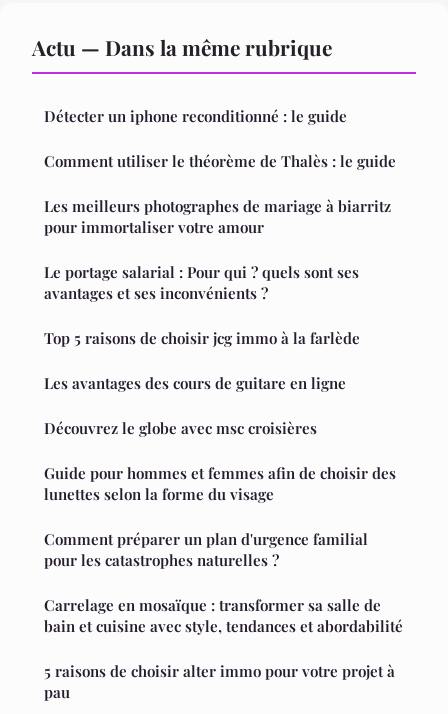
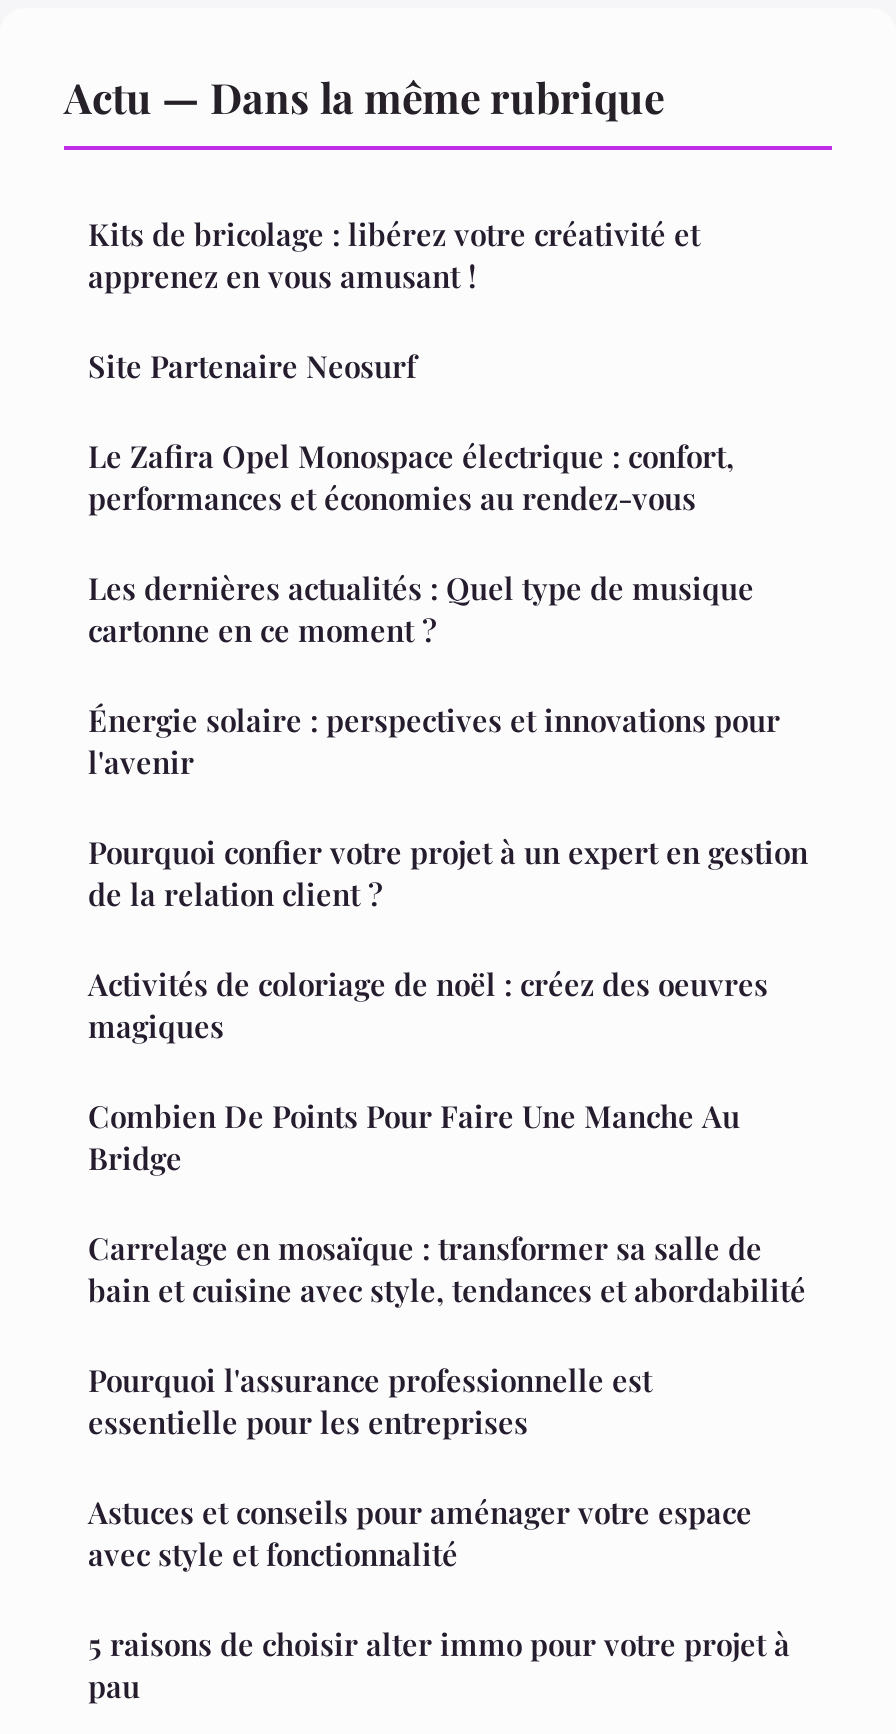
[44,106,396,570] Détecter un iphone reconditionné : le guide | Comment utiliser le théorème de Thalès : le guide | Les meilleurs photographes de mariage à biarritz | pour immortaliser votre amour | Le portage salarial : Pour qui ? quels sont ses | avantages et ses inconvénients ? | Top 5 raisons de choisir jcg immo à la farlède | Les avantages des cours de guitare en ligne | Découvrez le globe avec msc croisières | Guide pour hommes et femmes afin de choisir des | lunettes selon la forme du visage | Comment préparer un plan d'urgence familial | pour les catastrophes naturelles ? -> [88,214,808,1178] Kits de bricolage : libérez votre créativité et | apprenez en vous amusant ! | Site Partenaire Neosurf | Le Zafira Opel Monospace électrique : confort, | performances et économies au rendez-vous | Les dernières actualités : Quel type de musique | cartonne en ce moment ? | Énergie solaire : perspectives et innovations pour | l'avenir | Pourquoi confier votre projet à un expert en gestion | de la relation client ? | Activités de coloriage de noël : créez des oeuvres | magiques | Combien De Points Pour Faire Une Manche Au | Bridge
none -> [88,1360,752,1574] Pourquoi l'assurance professionnelle est | essentielle pour les entreprises | Astuces et conseils pour aménager votre espace | avec style et fonctionnalité

